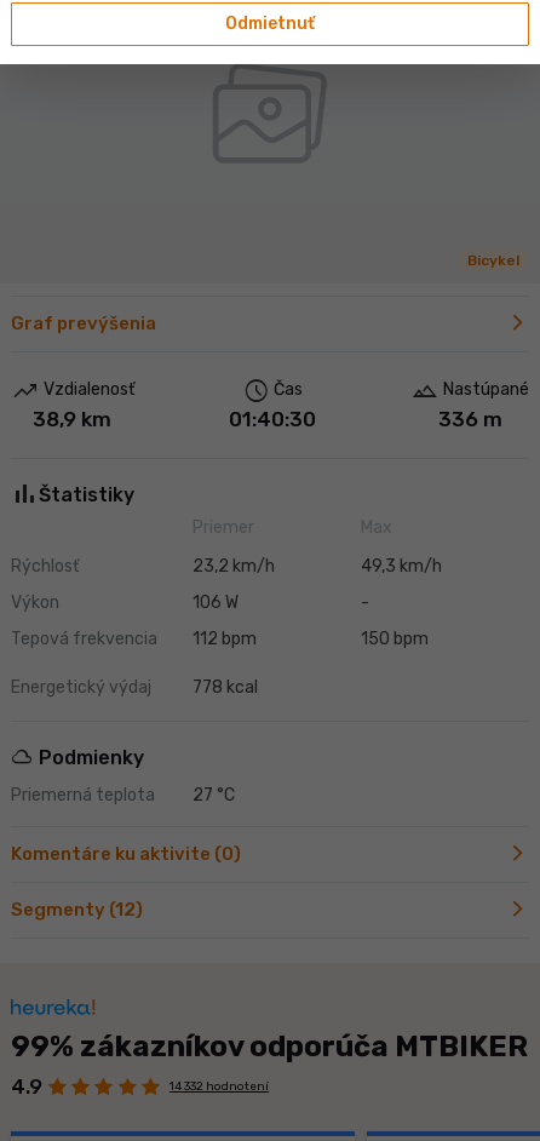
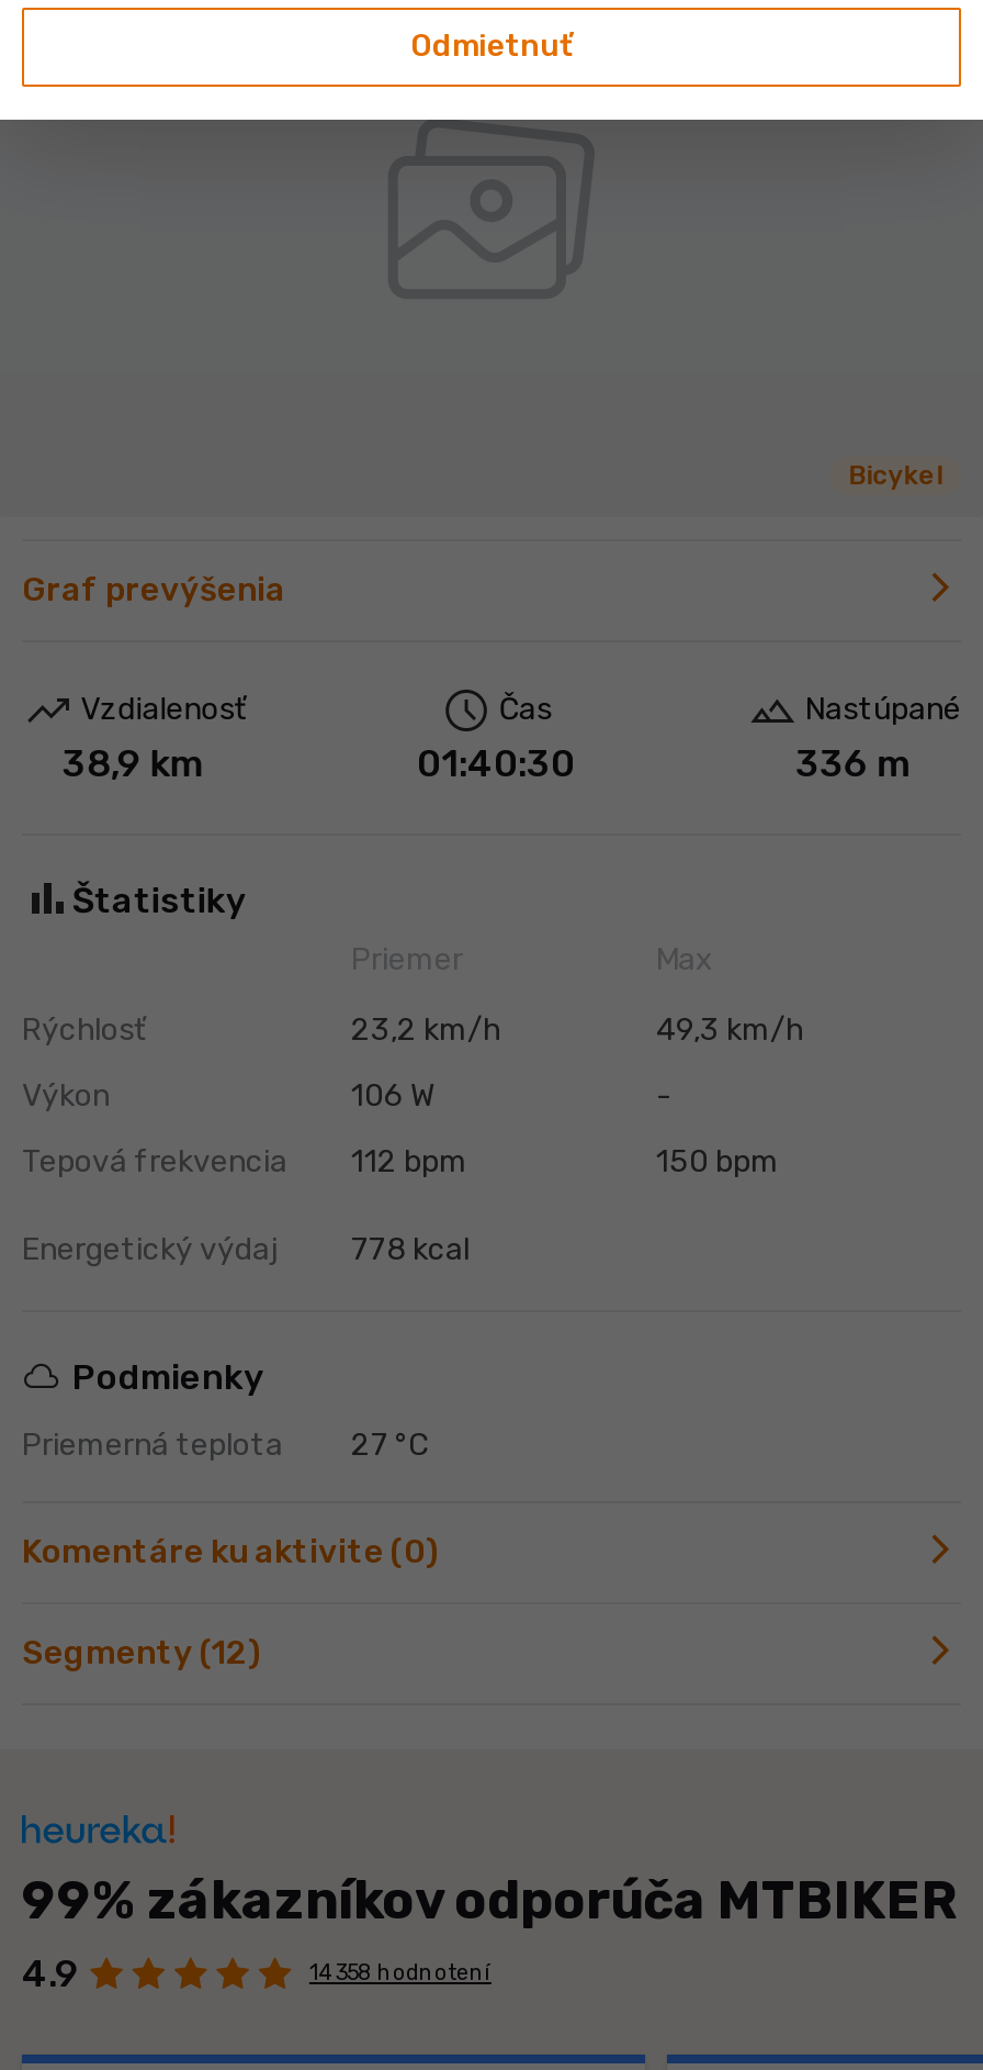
[169,1080,269,1094] 14 332 hodnotení -> [309,1961,491,1987] 14 358 hodnotení

